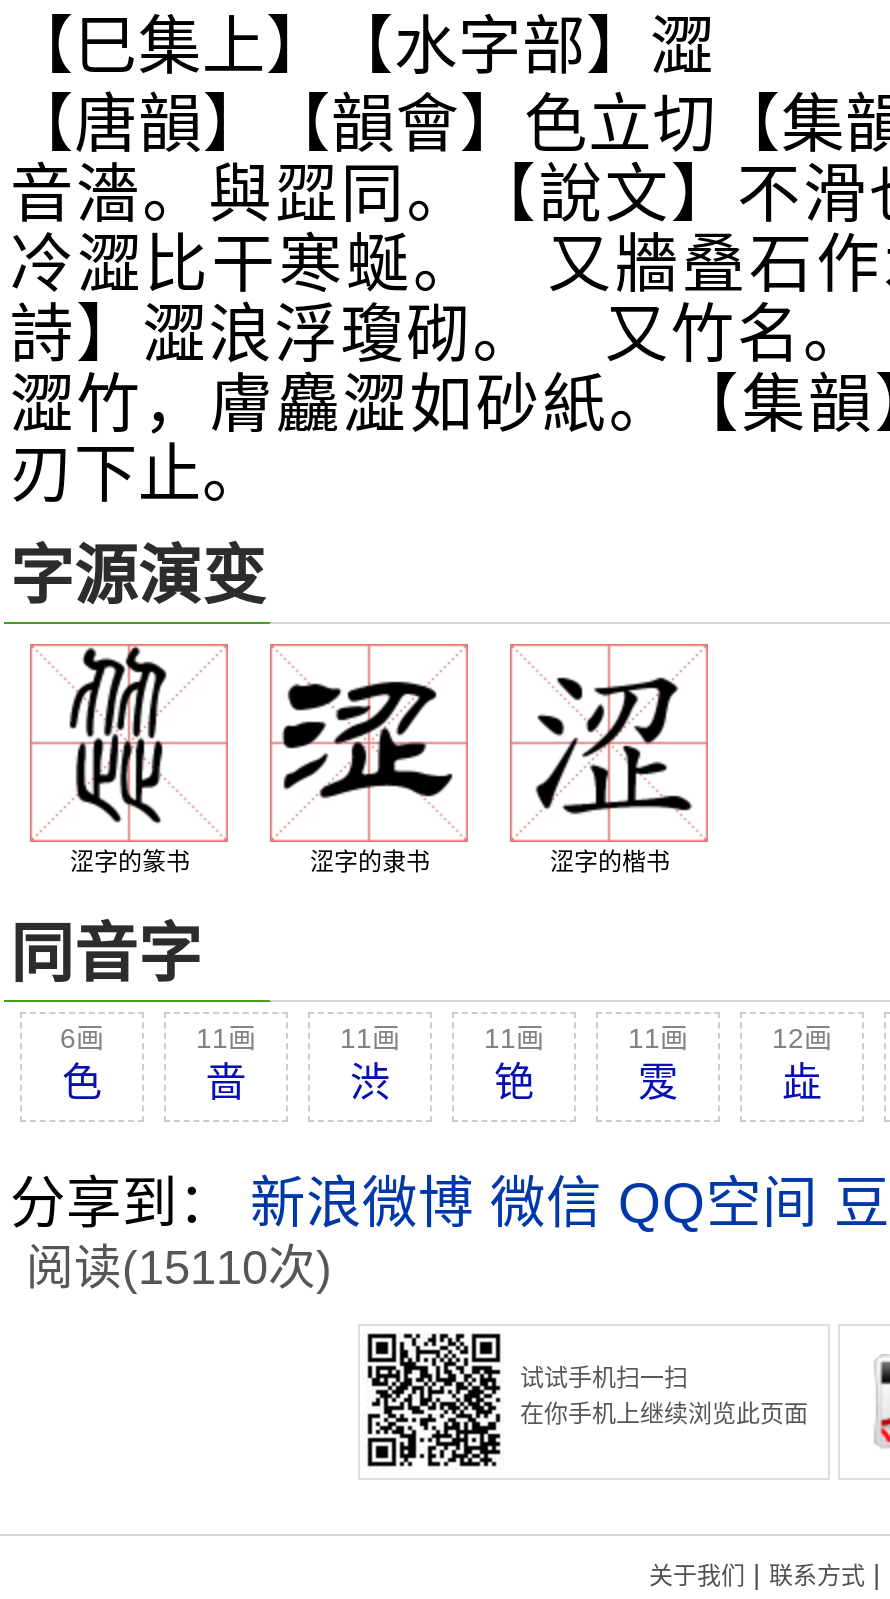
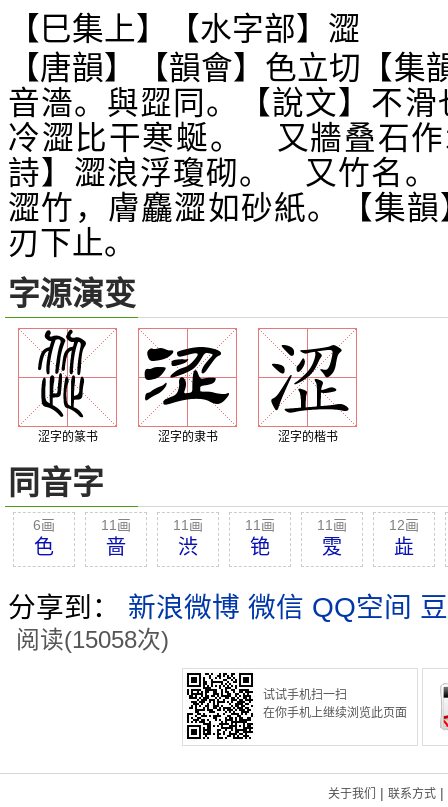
[26,1242,332,1294] 阅读(15110次) -> [16,627,169,653] 阅读(15058次)

